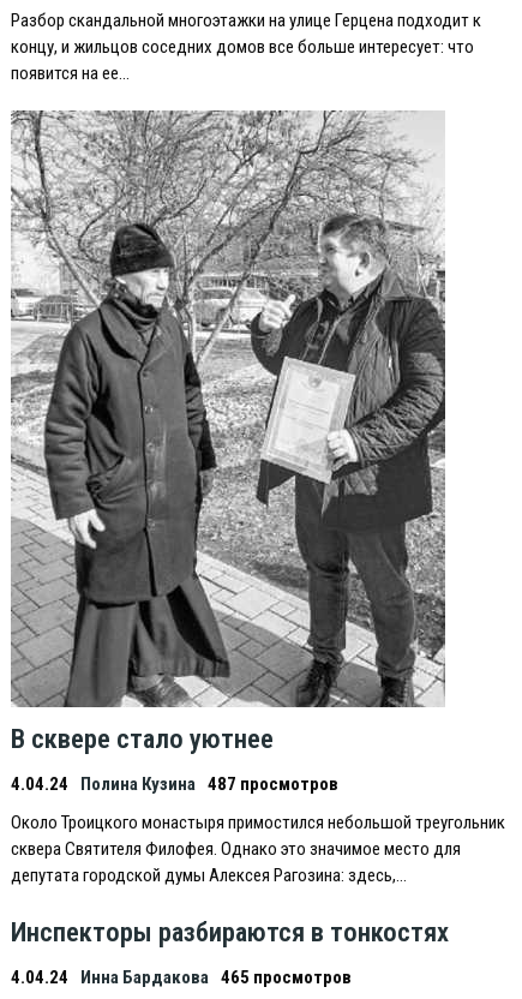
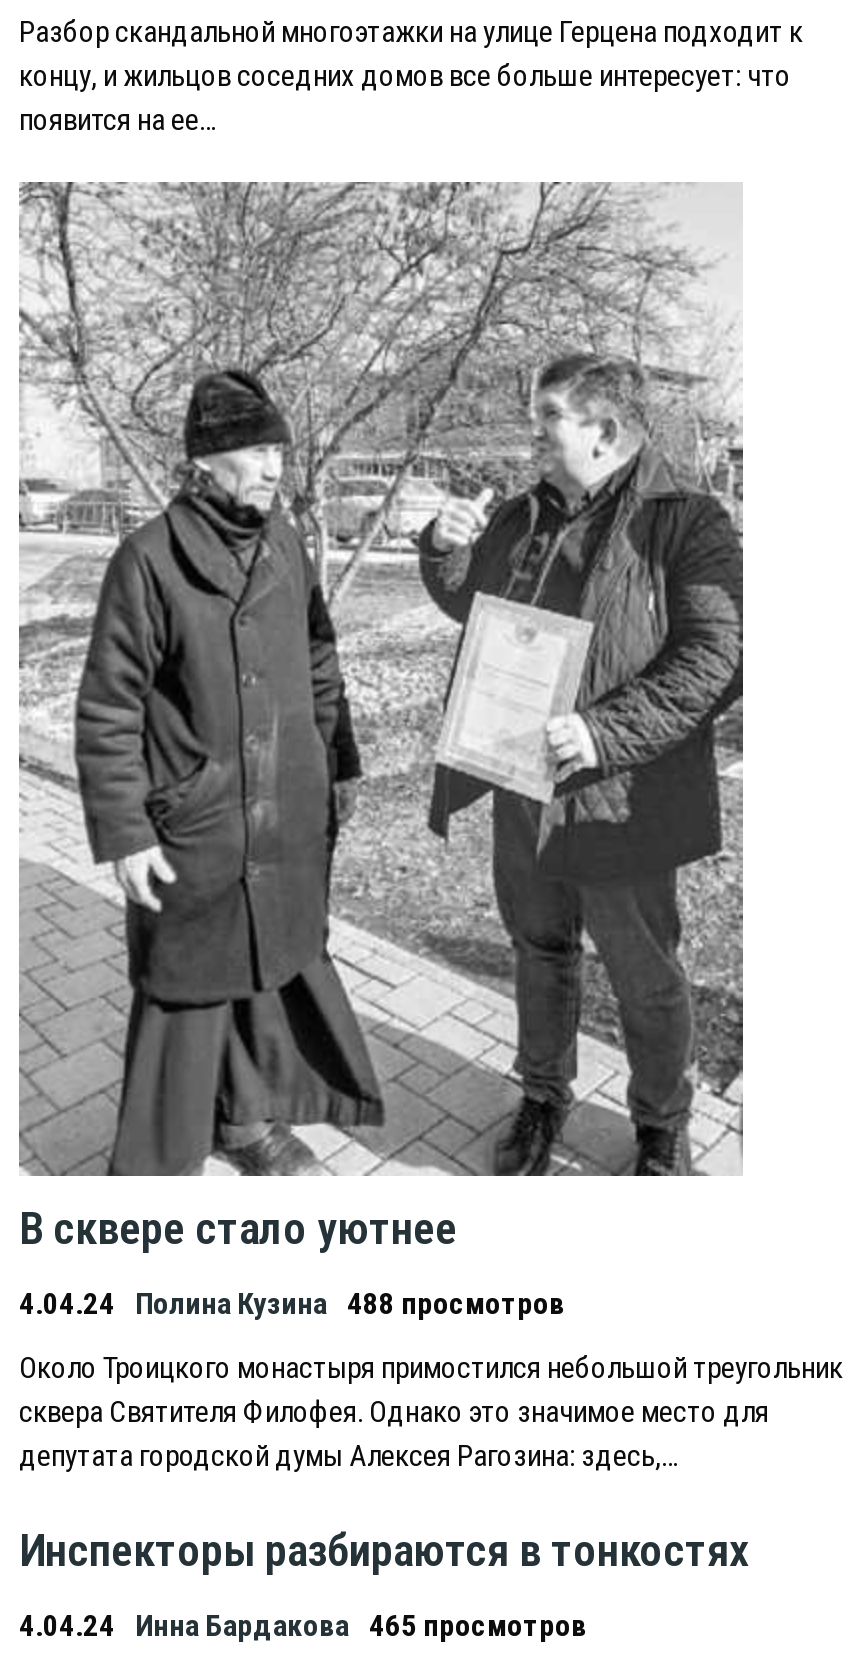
[11,773,338,795] 4.04.24 Полина Кузина 487 просмотров -> [19,1286,565,1322] 4.04.24 Полина Кузина 488 просмотров

